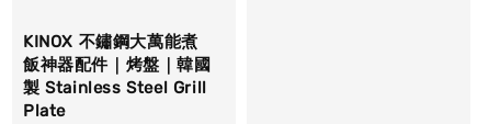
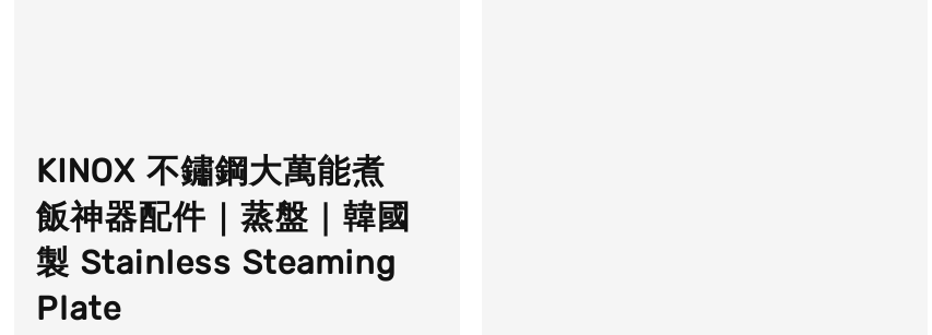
[23,55,211,98] 飯神器配件｜烤盤｜韓國 | 製 Stainless Steel Grill -> [36,197,411,282] 飯神器配件｜蒸盤｜韓國 | 製 Stainless Steaming

